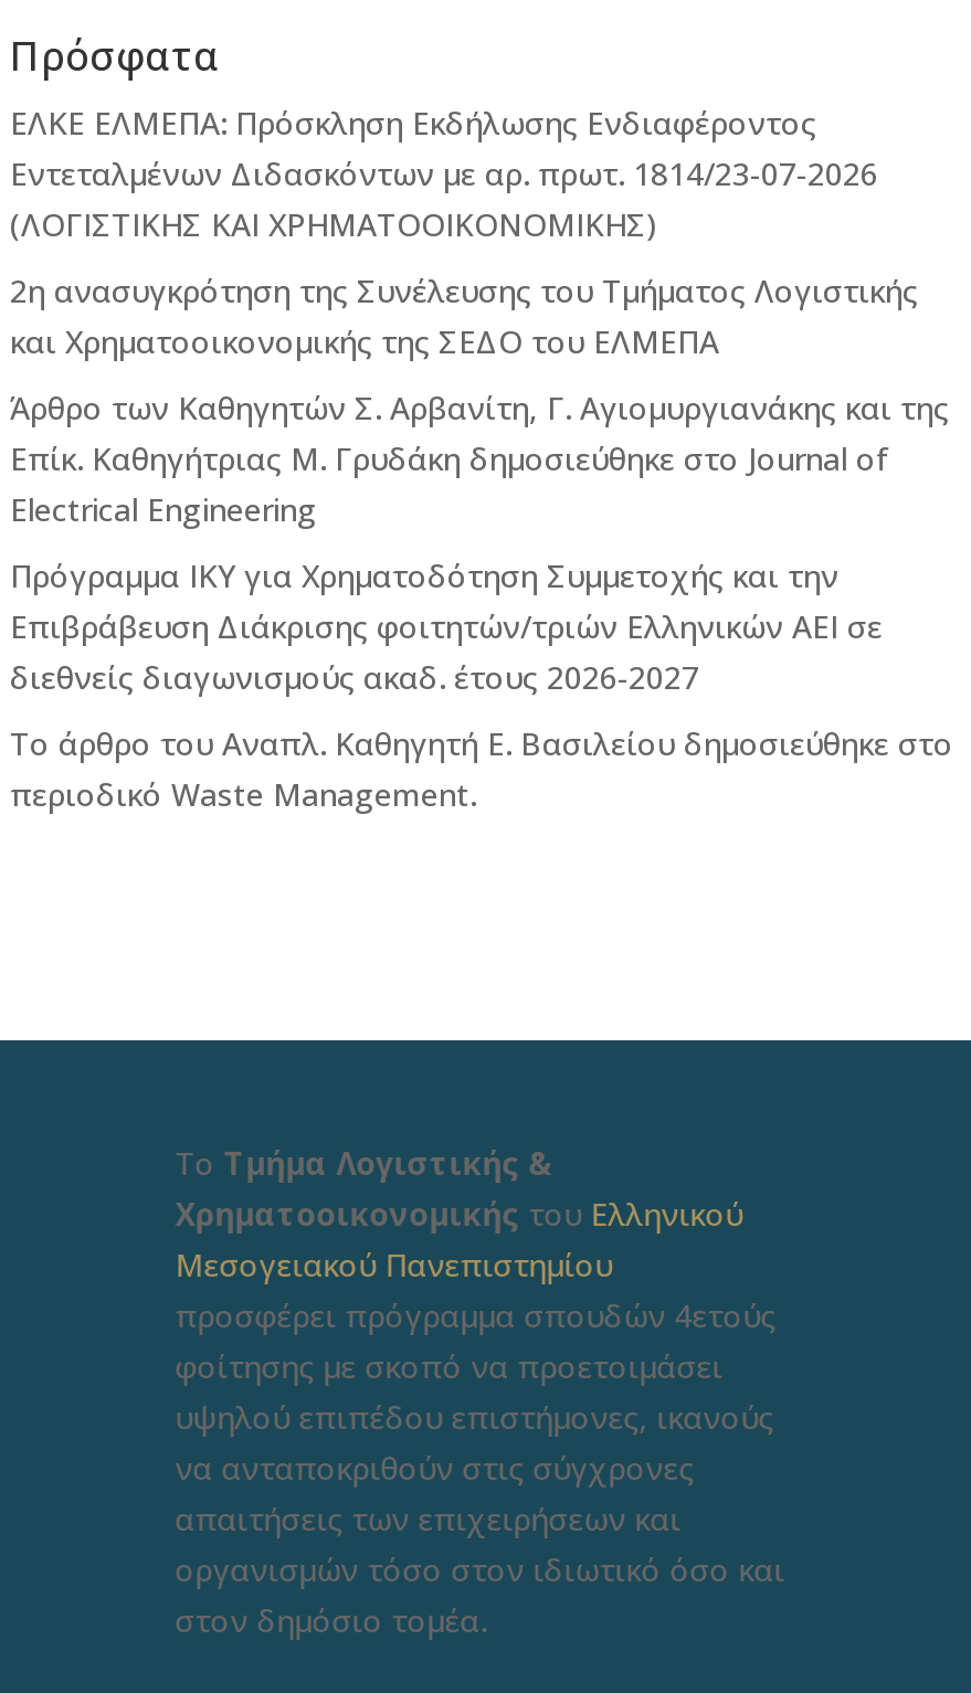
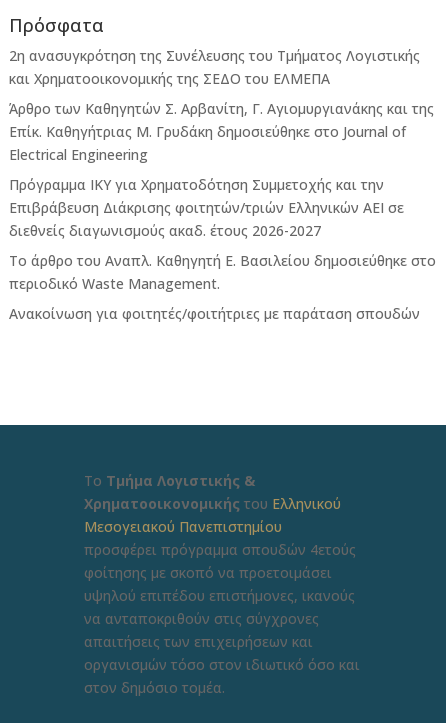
[10,102,878,245] ΕΛΚΕ ΕΛΜΕΠΑ: Πρόσκληση Εκδήλωσης Ενδιαφέροντος | Εντεταλμένων Διδασκόντων με αρ. πρωτ. 1814/23-07-2026 | (ΛΟΓΙΣΤΙΚΗΣ ΚΑΙ ΧΡΗΜΑΤΟΟΙΚΟΝΟΜΙΚΗΣ) -> none
moved [10,269,953,815] -> [9,46,436,293]: 2η ανασυγκρότηση της Συνέλευσης του Τμήματος Λογιστικής | και Χρηματοοικονομικής της ΣΕΔΟ του ΕΛΜΕΠΑ | Άρθρο των Καθηγητών Σ. Αρβανίτη, Γ. Αγιομυργιανάκης και της | ... | Το άρθρο του Αναπλ. Καθηγητή Ε. Βασιλείου δημοσιεύθηκε στο | περιοδικό Waste Management.
none -> [9,304,420,323] Ανακοίνωση για φοιτητές/φοιτήτριες με παράταση σπουδών

